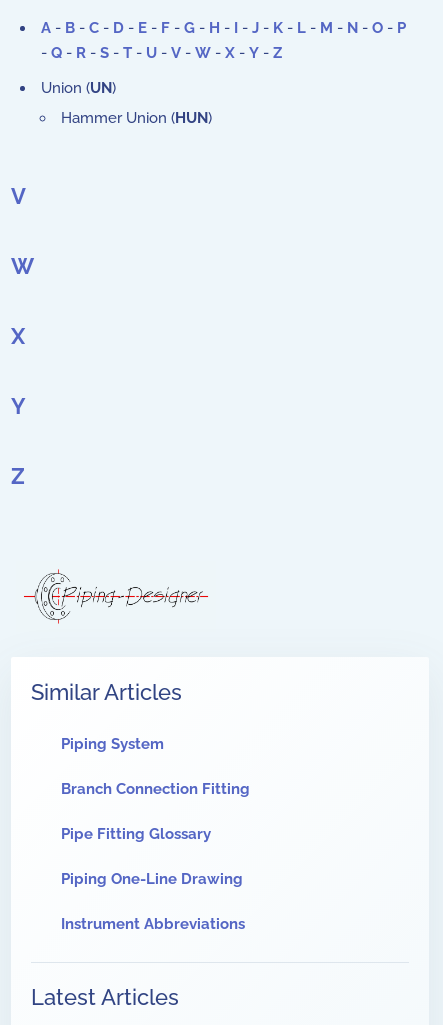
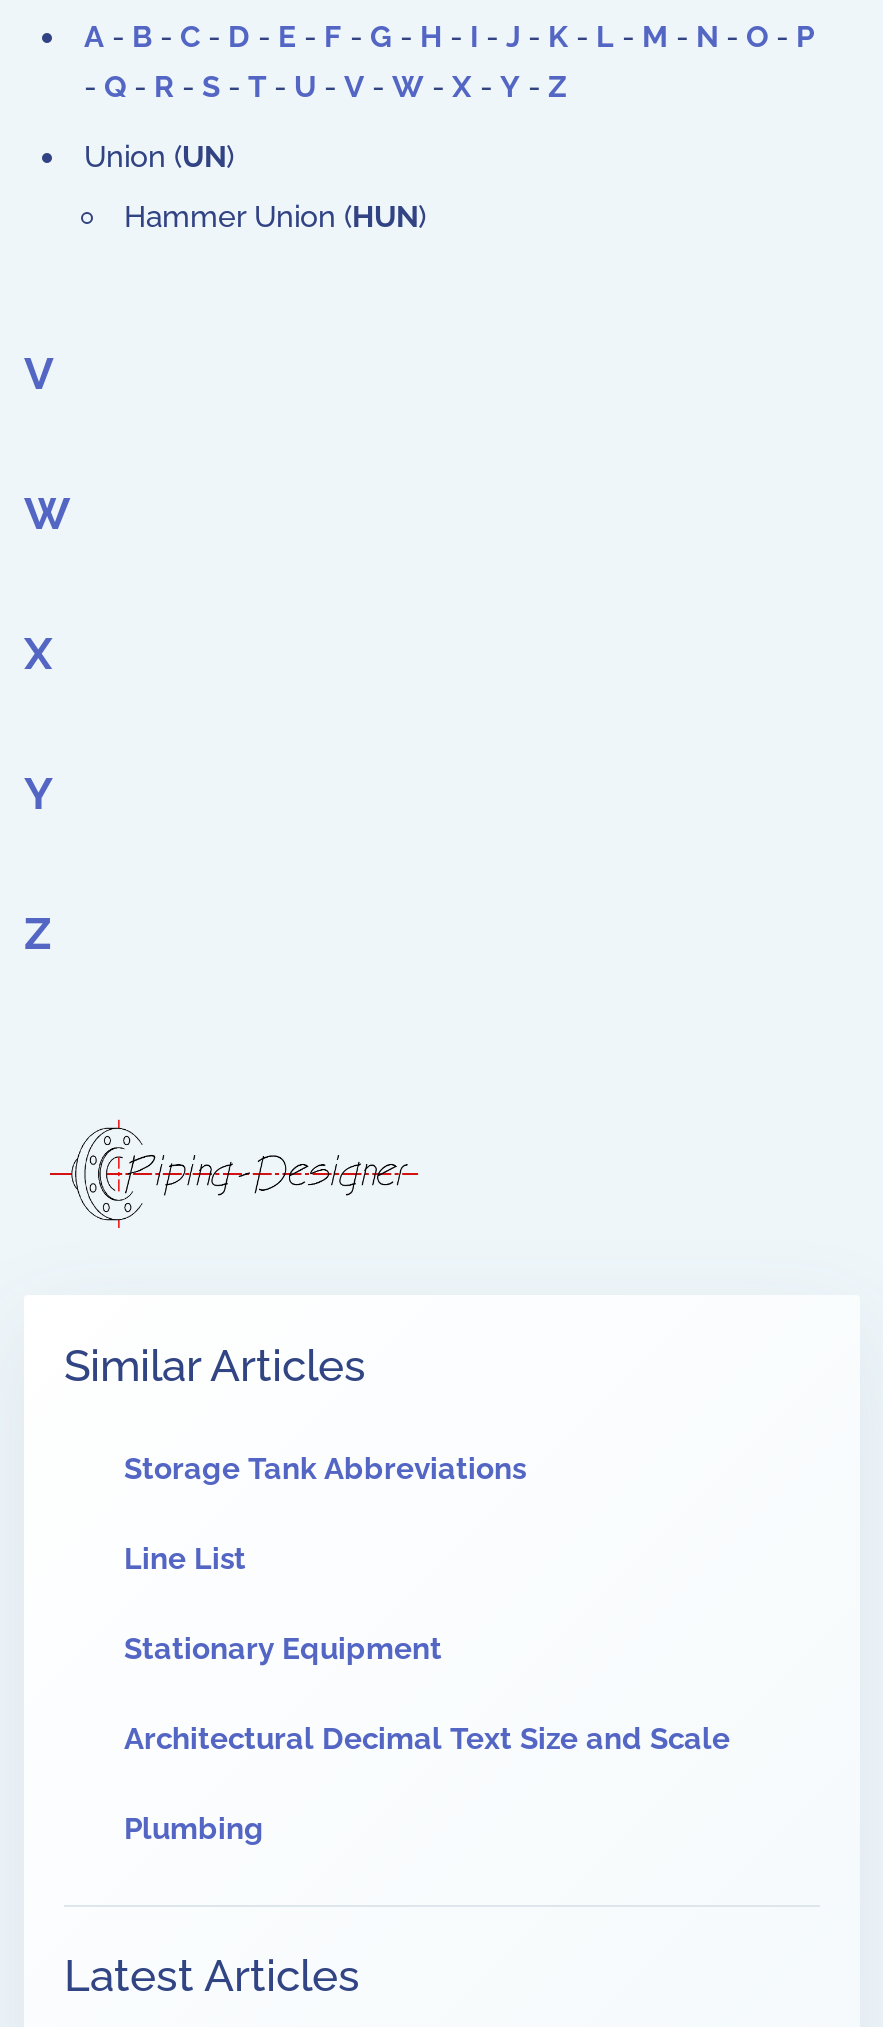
[61,735,164,753] Piping System -> [124,1452,526,1488] Storage Tank Abbreviations
[61,780,250,798] Branch Connection Fitting -> [124,1542,246,1578] Line List
[61,825,211,843] Pipe Fitting Glossary -> [124,1632,442,1668] Stationary Equipment
[61,870,243,888] Piping One-Line Drawing -> [124,1722,730,1758] Architectural Decimal Text Size and Scale
[61,915,245,933] Instrument Abbreviations -> [124,1812,264,1848] Plumbing

